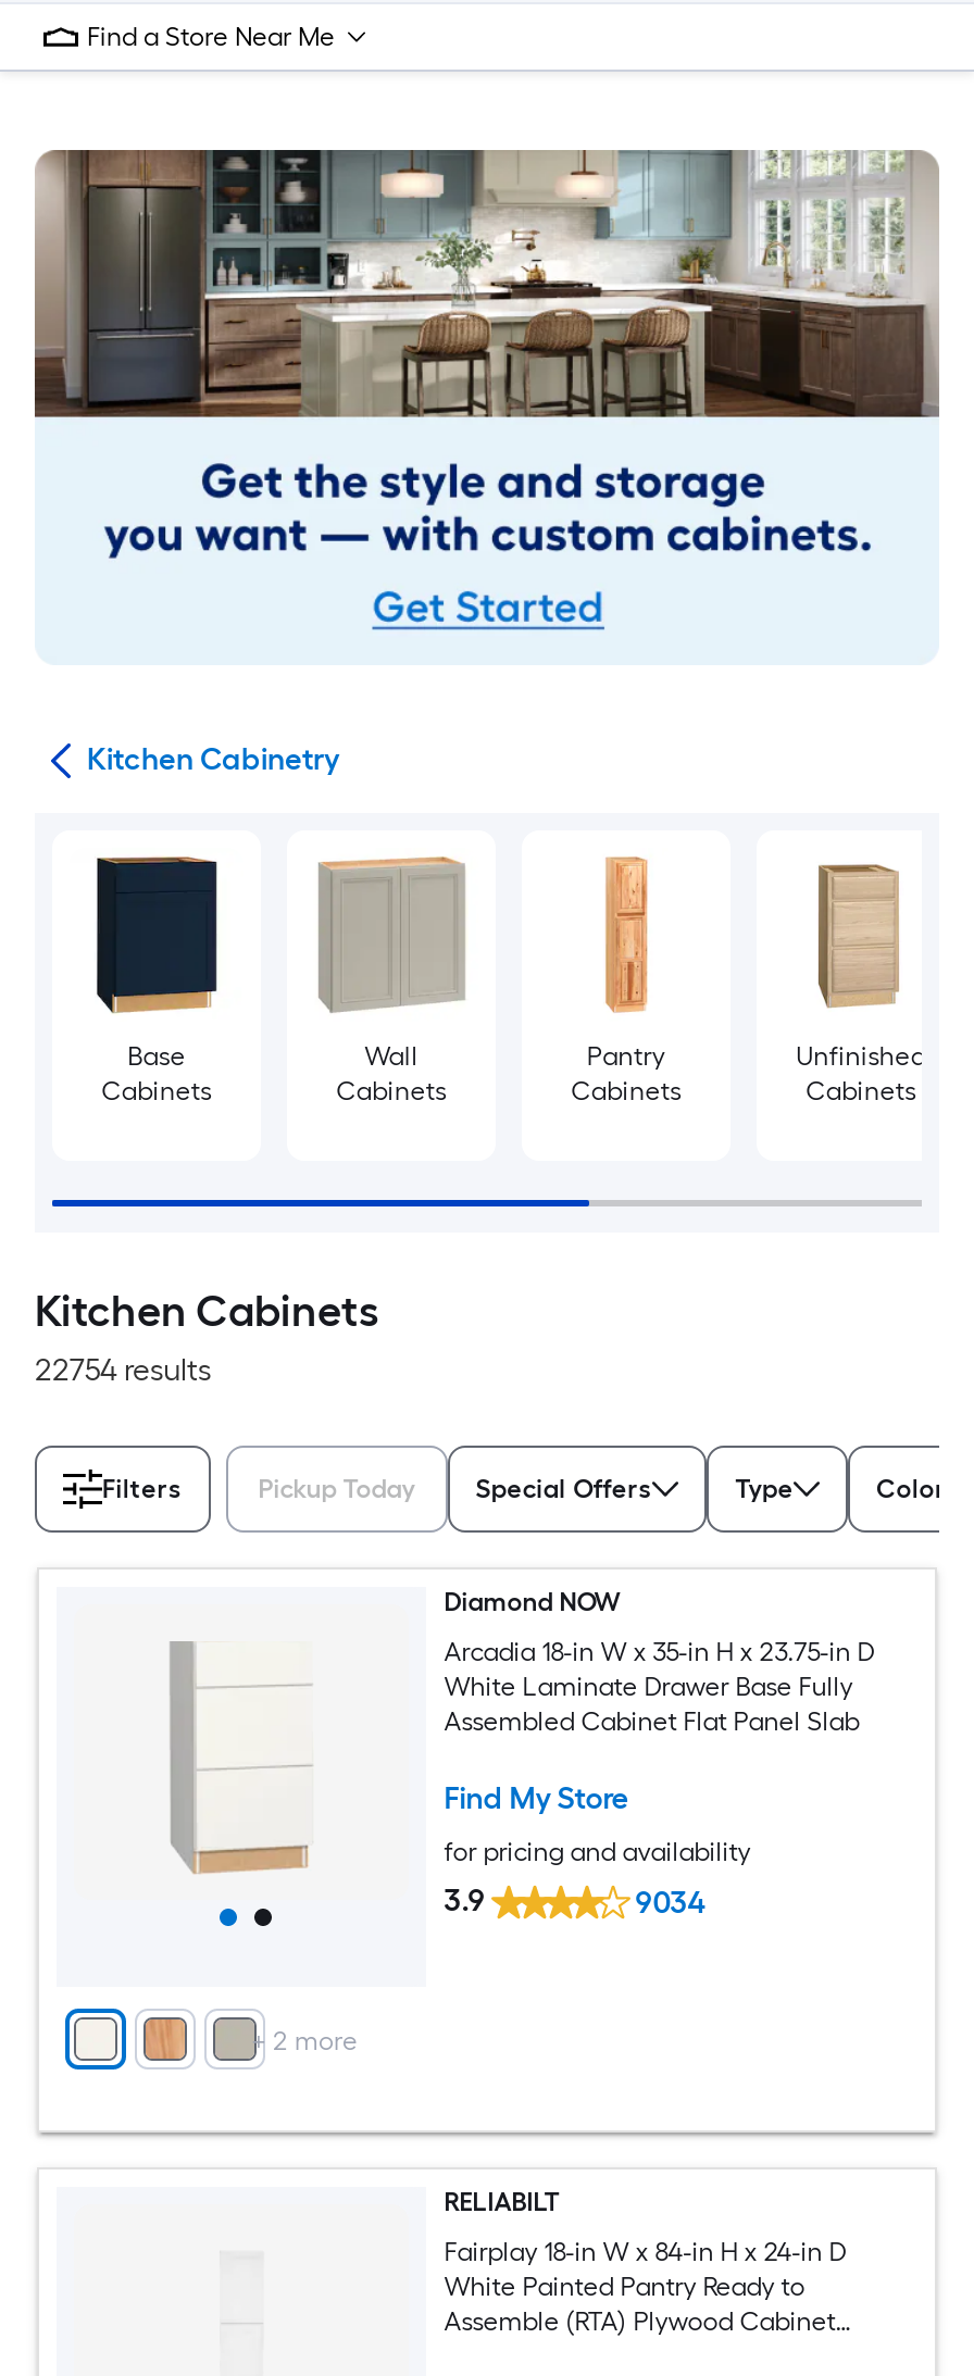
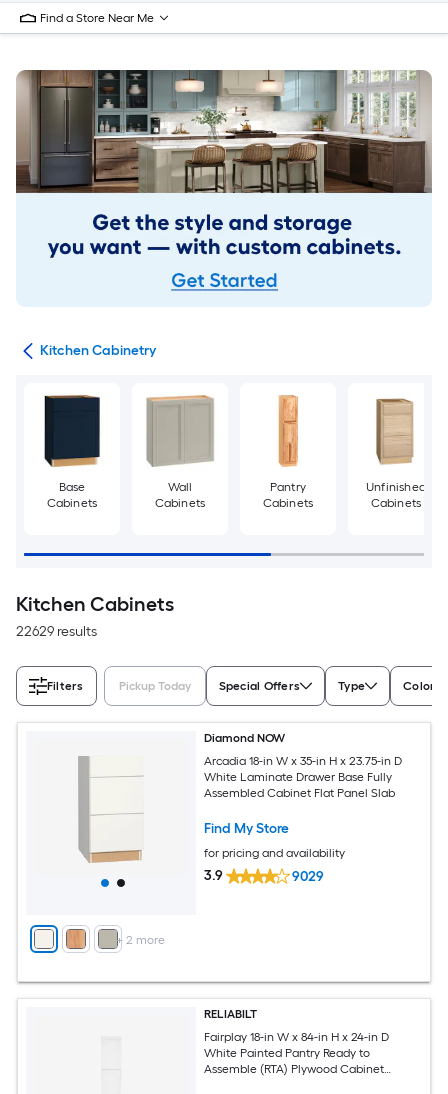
[35,1353,211,1390] 22754 results -> [16,623,97,640] 22629 results
[635,1884,705,1921] 9034 -> [292,868,324,885] 9029

